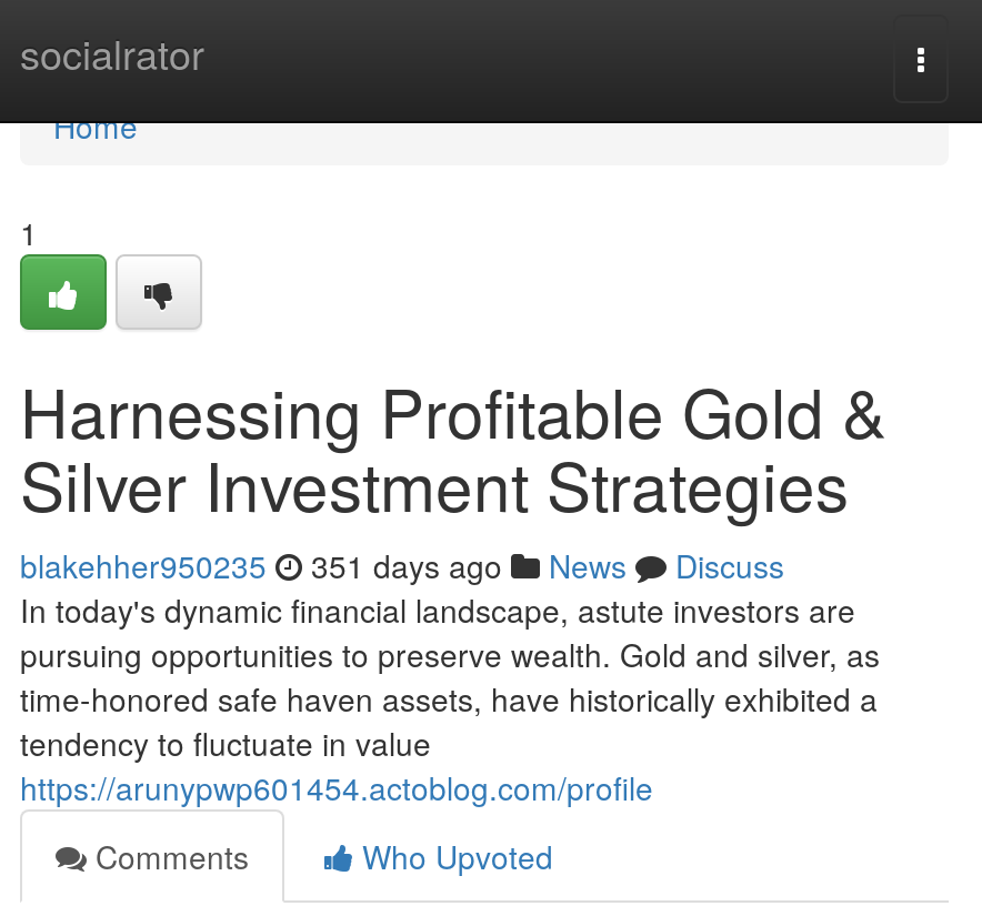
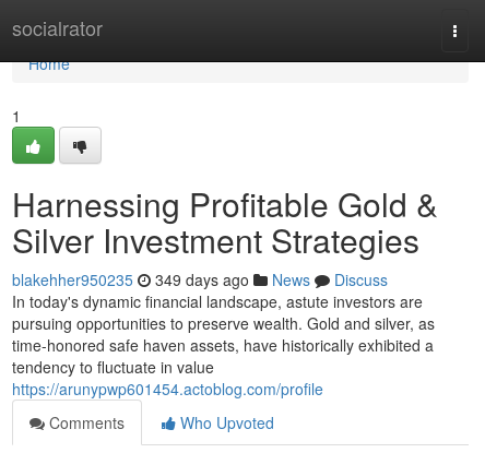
[20,543,784,587] blakehher950235 351 days ago News Discuss -> [12,269,388,290] blakehher950235 349 days ago News Discuss

